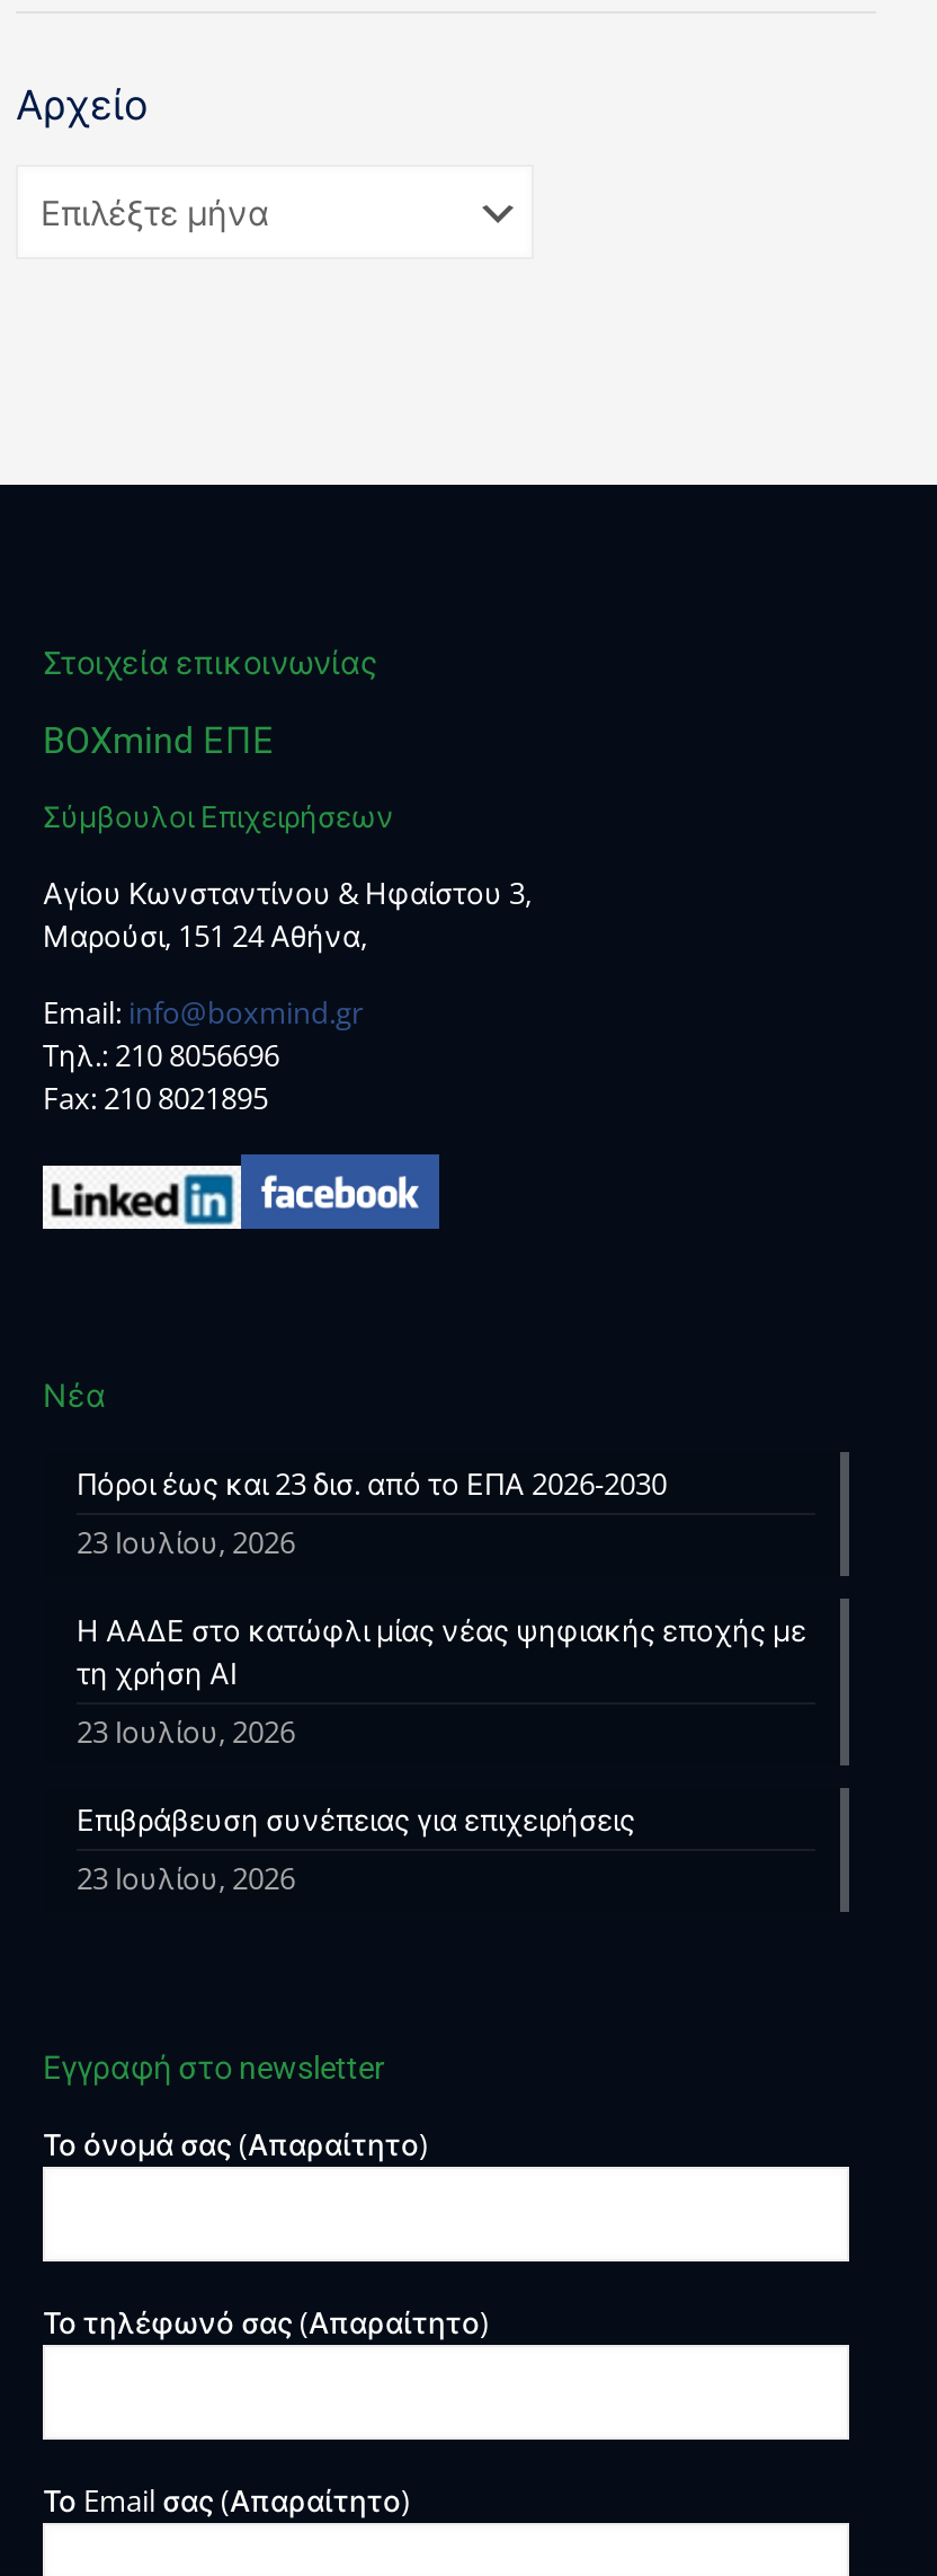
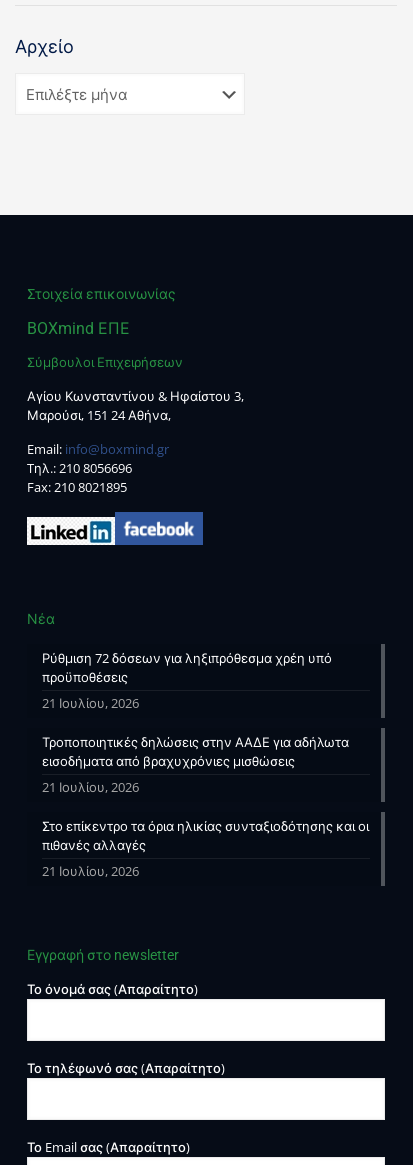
[77,1463,667,1562] Πόροι έως και 23 δισ. από το ΕΠΑ 2026-2030 | 23 Ιουλίου, 2026 -> [42,649,332,712] Ρύθμιση 72 δόσεων για ληξιπρόθεσμα χρέη υπό | προϋποθέσεις | 21 Ιουλίου, 2026
[77,1609,806,1751] Η ΑΑΔΕ στο κατώφλι μίας νέας ψηφιακής εποχής με | τη χρήση ΑΙ | 23 Ιουλίου, 2026 -> [42,733,349,796] Τροποποιητικές δηλώσεις στην ΑΑΔΕ για αδήλωτα | εισοδήματα από βραχυχρόνιες μισθώσεις | 21 Ιουλίου, 2026
[77,1799,635,1898] Επιβράβευση συνέπειας για επιχειρήσεις | 23 Ιουλίου, 2026 -> [42,817,369,880] Στο επίκεντρο τα όρια ηλικίας συνταξιοδότησης και οι | πιθανές αλλαγές | 21 Ιουλίου, 2026

